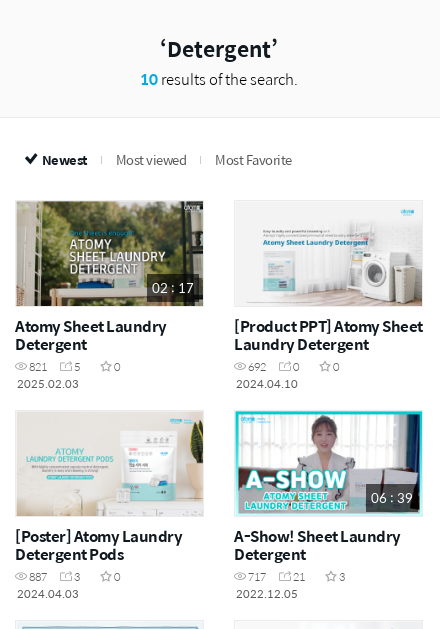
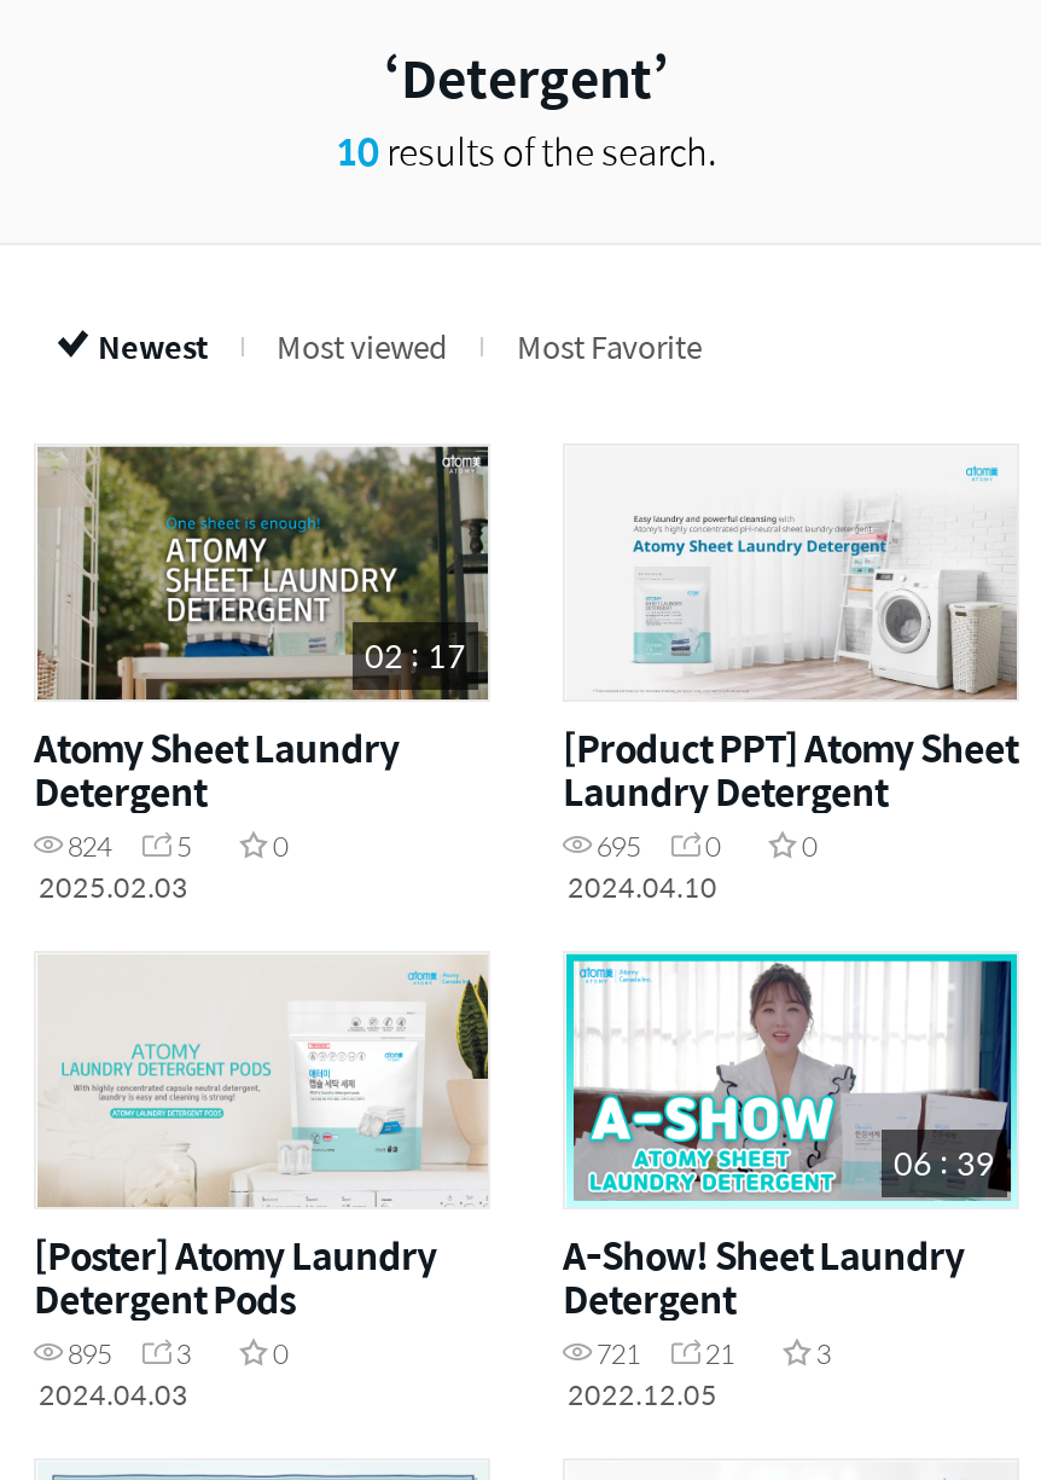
[29,358,120,375] 821 5 0 -> [68,824,287,866] 824 5 0
[248,358,339,375] 692 0 0 -> [597,824,816,866] 695 0 0
[29,568,120,585] 887 3 0 -> [68,1332,287,1373] 895 3 0
[248,568,345,585] 717 21 3 -> [597,1332,831,1373] 721 21 3

